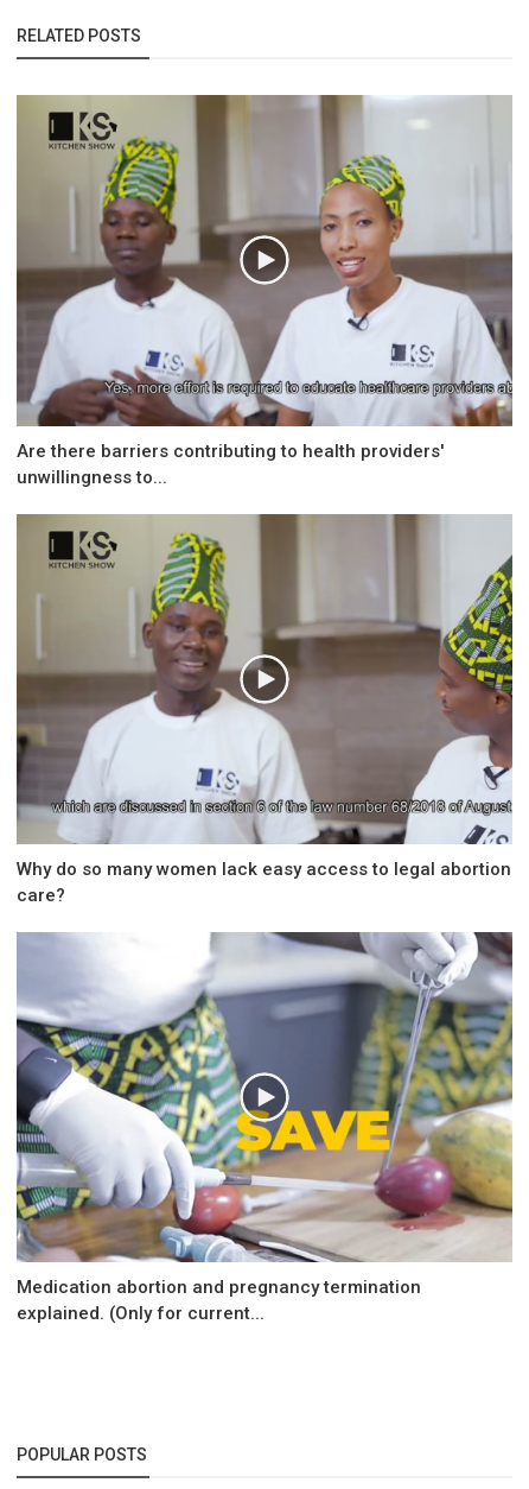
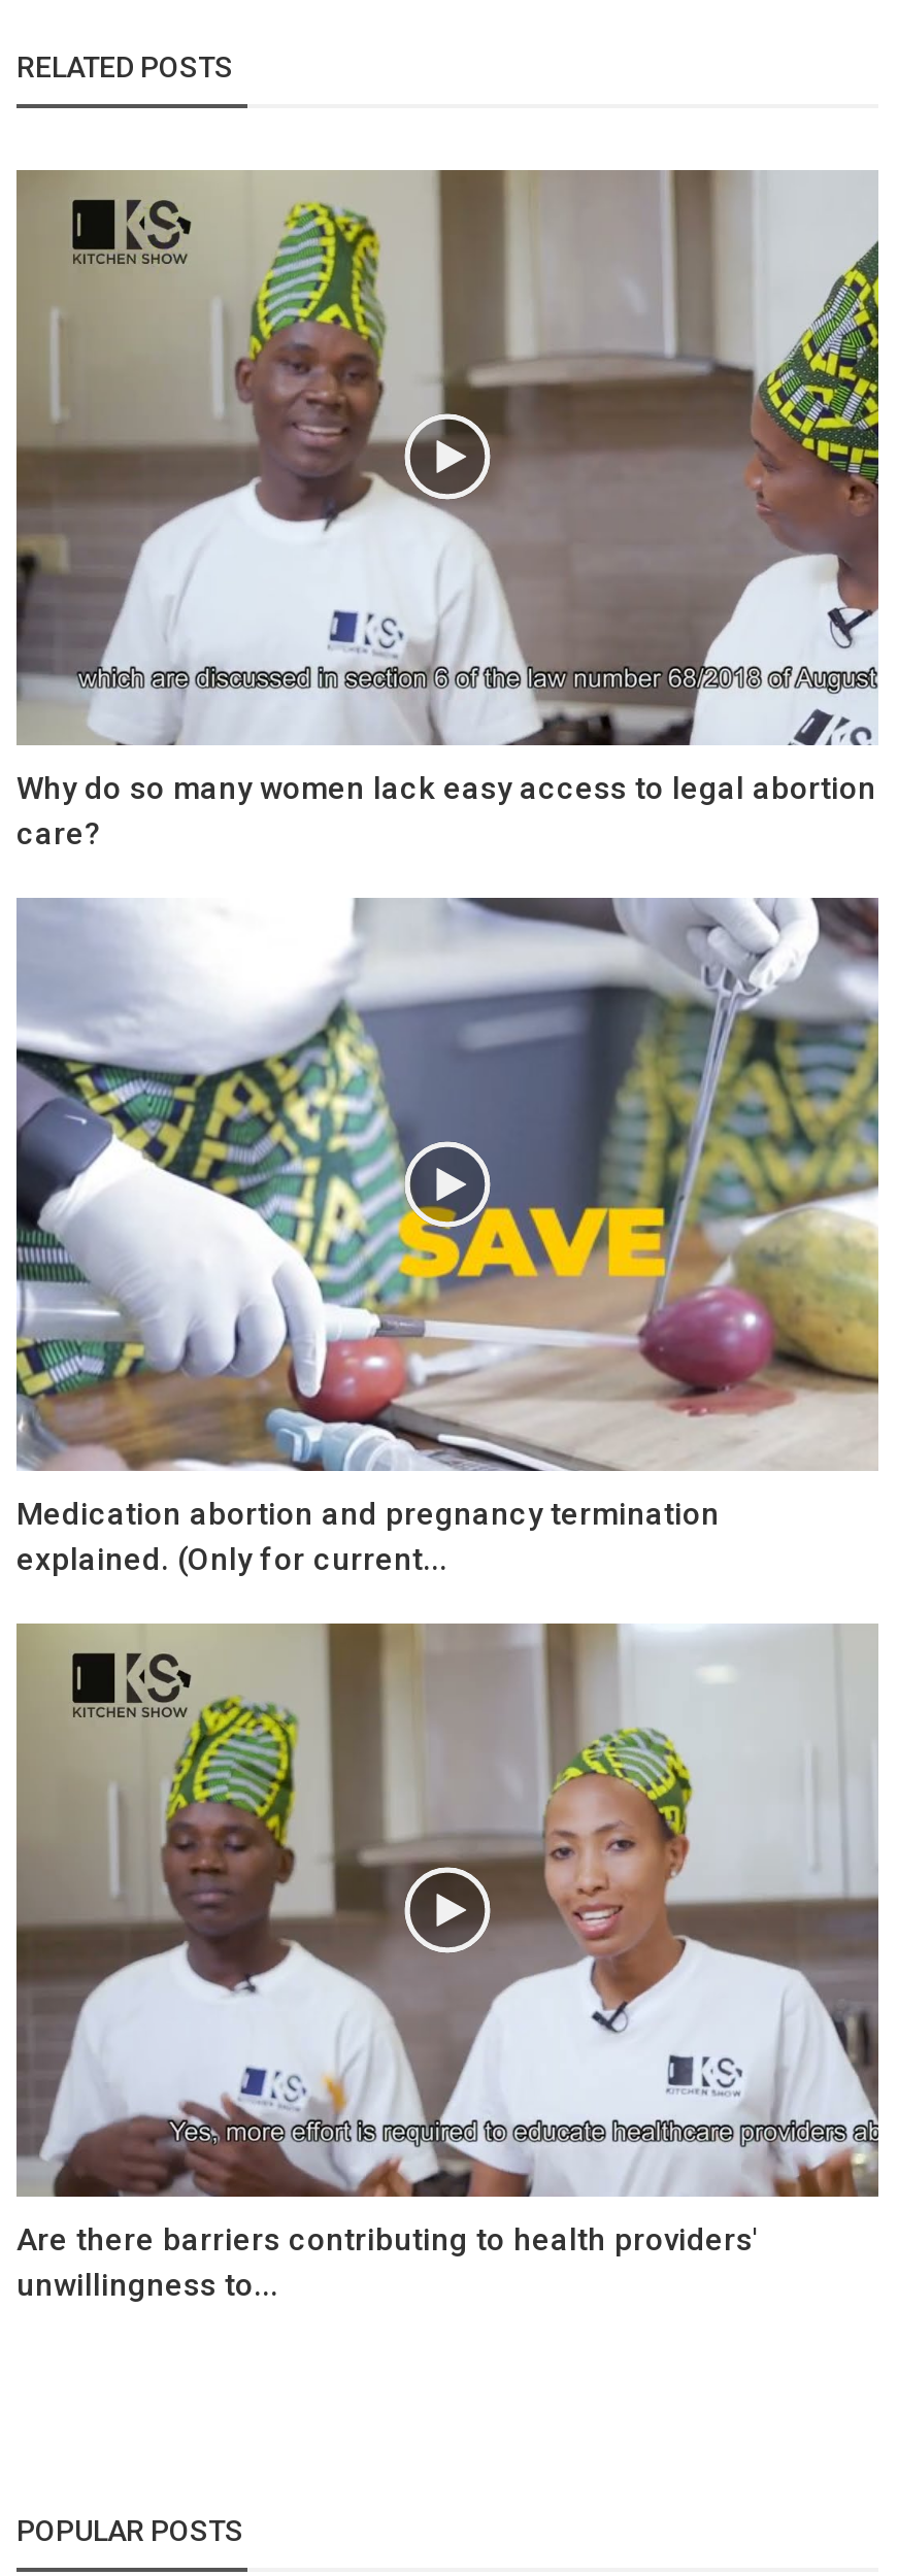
moved [17,95,514,488] -> [14,1621,880,2305]: [image] | Are there barriers contributing to health providers' | unwillingness to...
moved [15,512,515,1324] -> [14,168,883,1578]: [image] | Why do so many women lack easy access to legal abortion | care? | Medication abortion and pregnancy termination | explained. (Only for current...

